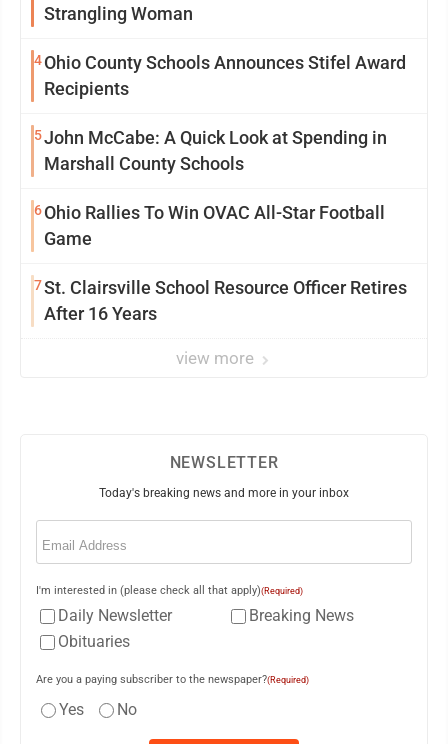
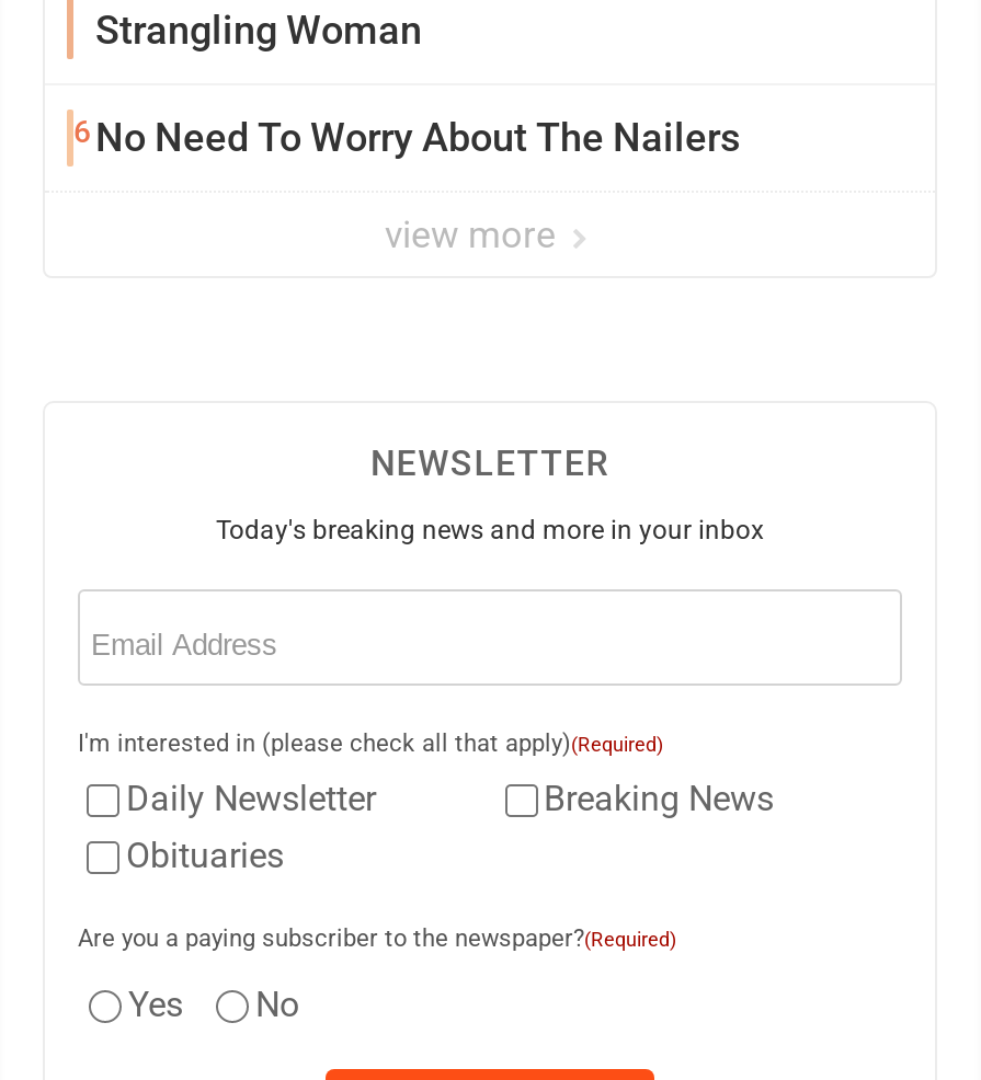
[34,52,407,324] 4 Ohio County Schools Announces Stifel Award | Recipients | 5 John McCabe: A Quick Look at Spending in | Marshall County Schools | 6 Ohio Rallies To Win OVAC All-Star Football | Game | 7 St. Clairsville School Resource Officer Retires | After 16 Years -> [73,114,740,160] 6 No Need To Worry About The Nailers

